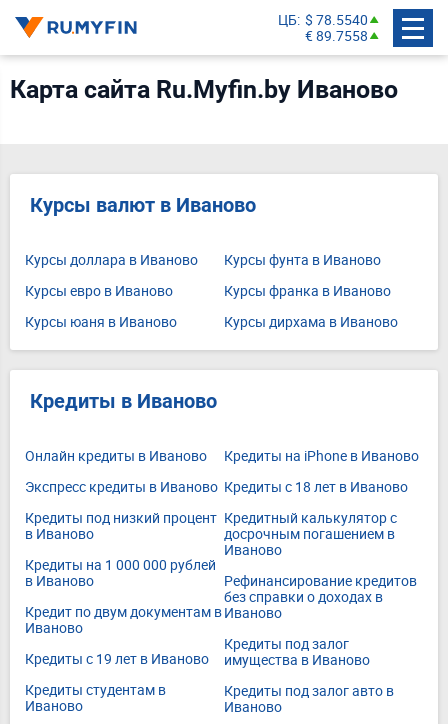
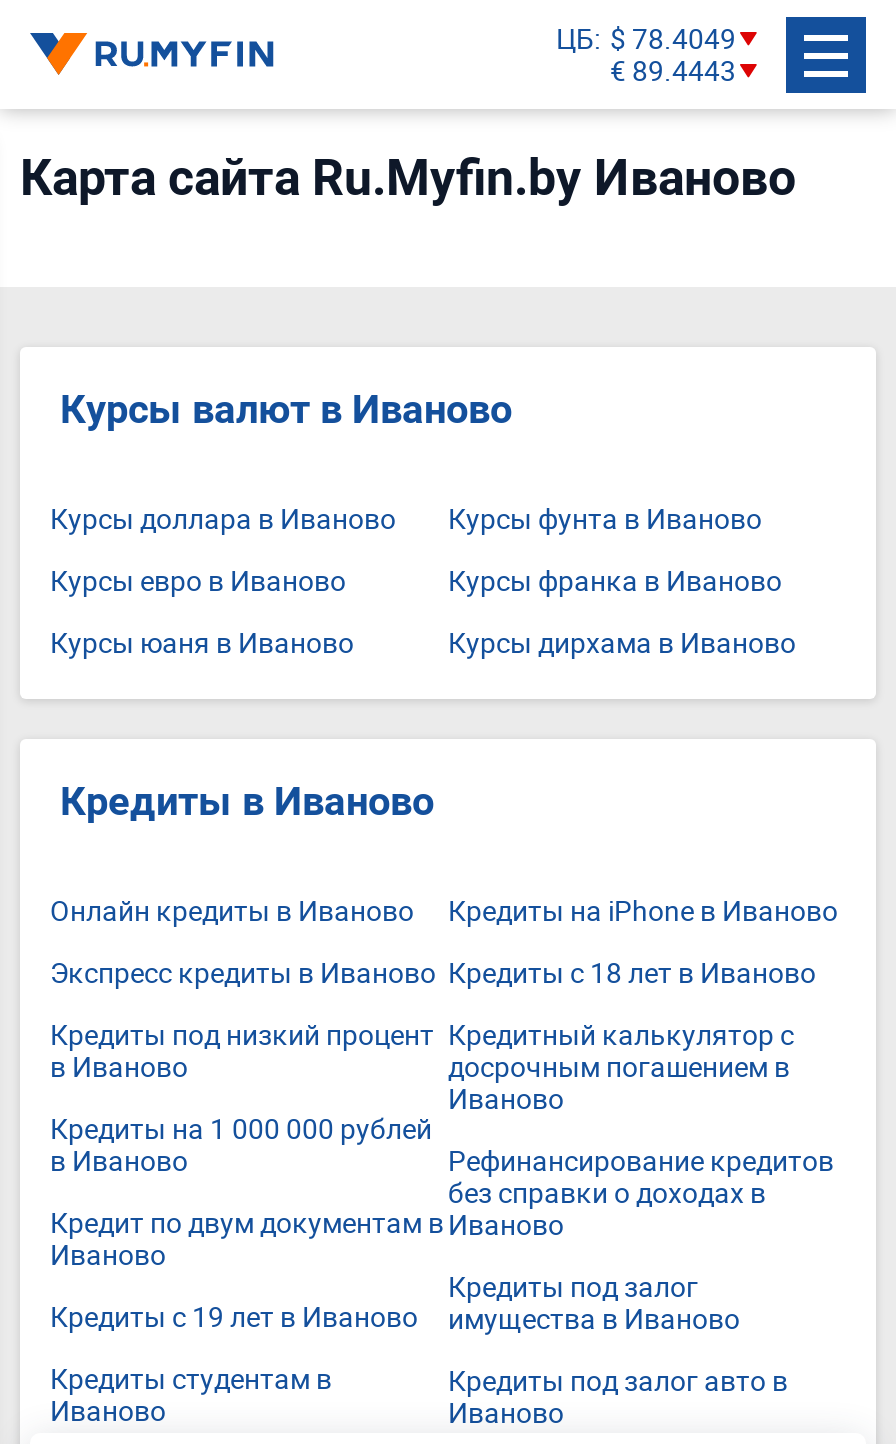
[278,9,368,28] ЦБ $ 78.5540 -> [556,18,736,56] ЦБ $ 78.4049
[305,25,368,44] € 89.7558 -> [610,50,736,88] € 89.4443

